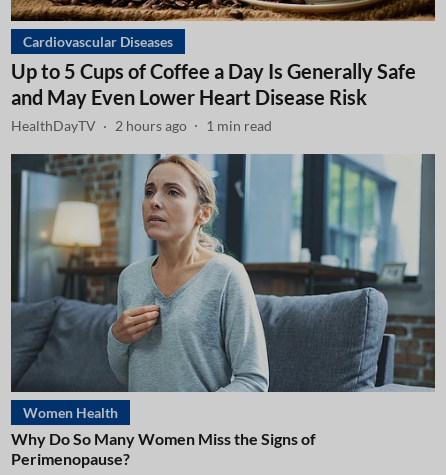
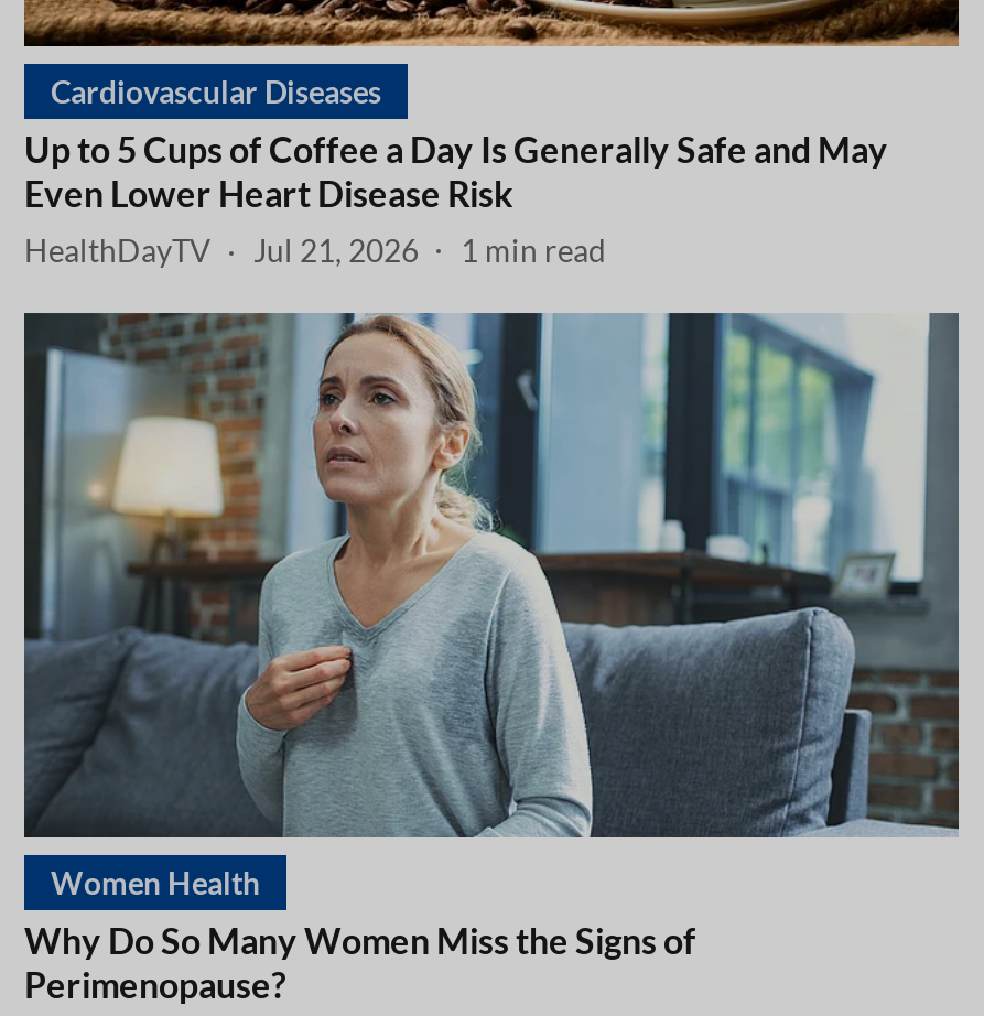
[11,117,272,134] HealthDayTV 2 hours ago 1 min read -> [24,231,606,269] HealthDayTV Jul 21, 2026 1 min read

